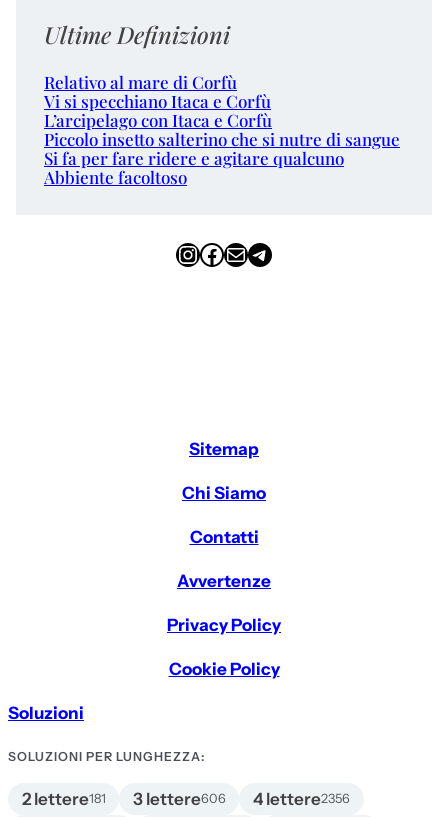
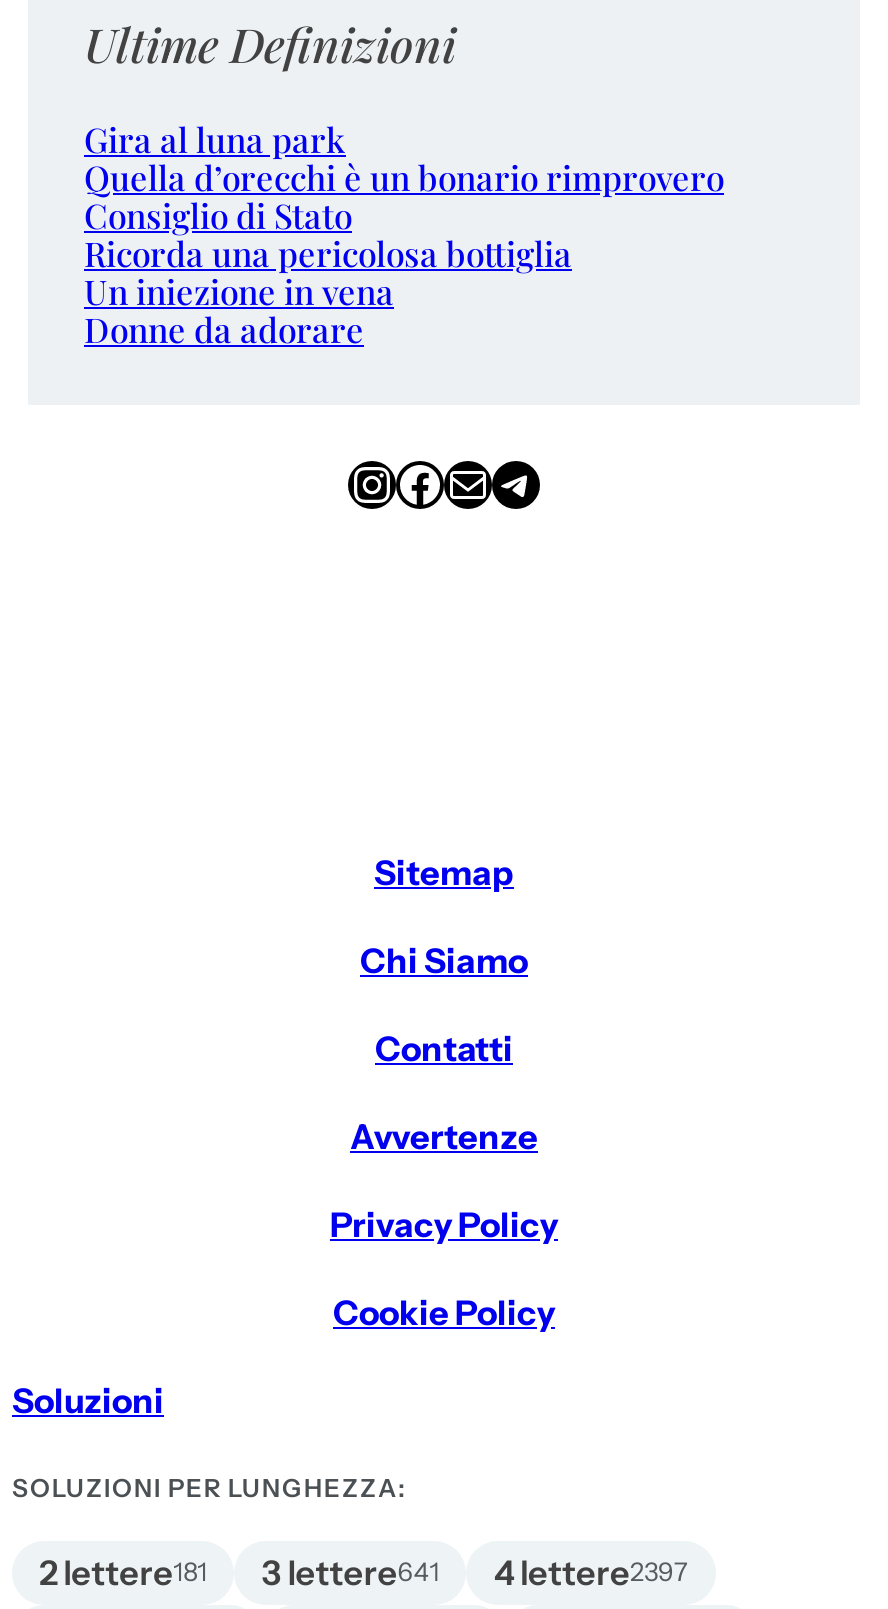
[44,71,400,188] Relativo al mare di Corfù | Vi si specchiano Itaca e Corfù | L’arcipelago con Itaca e Corfù | Piccolo insetto salterino che si nutre di sangue | Si fa per fare ridere e agitare qualcuno | Abbiente facoltoso -> [84,117,724,351] Gira al luna park | Quella d’orecchi è un bonario rimprovero | Consiglio di Stato | Ricorda una pericolosa bottiglia | Un iniezione in vena | Donne da adorare
[133,789,226,809] 3 lettere606 -> [262,1553,440,1593] 3 lettere641
[253,789,350,809] 4 lettere2356 -> [494,1553,688,1593] 4 lettere2397

